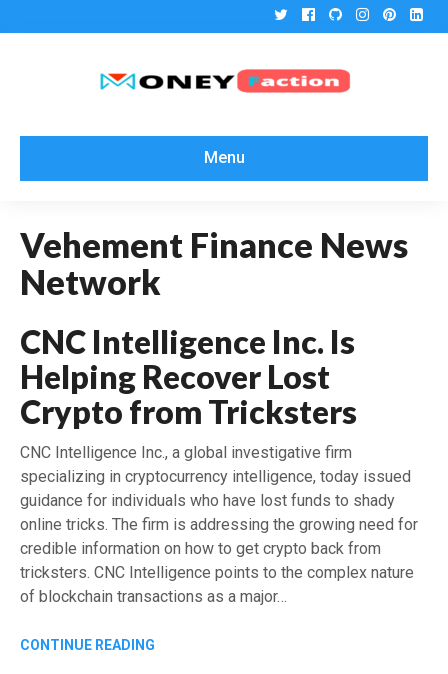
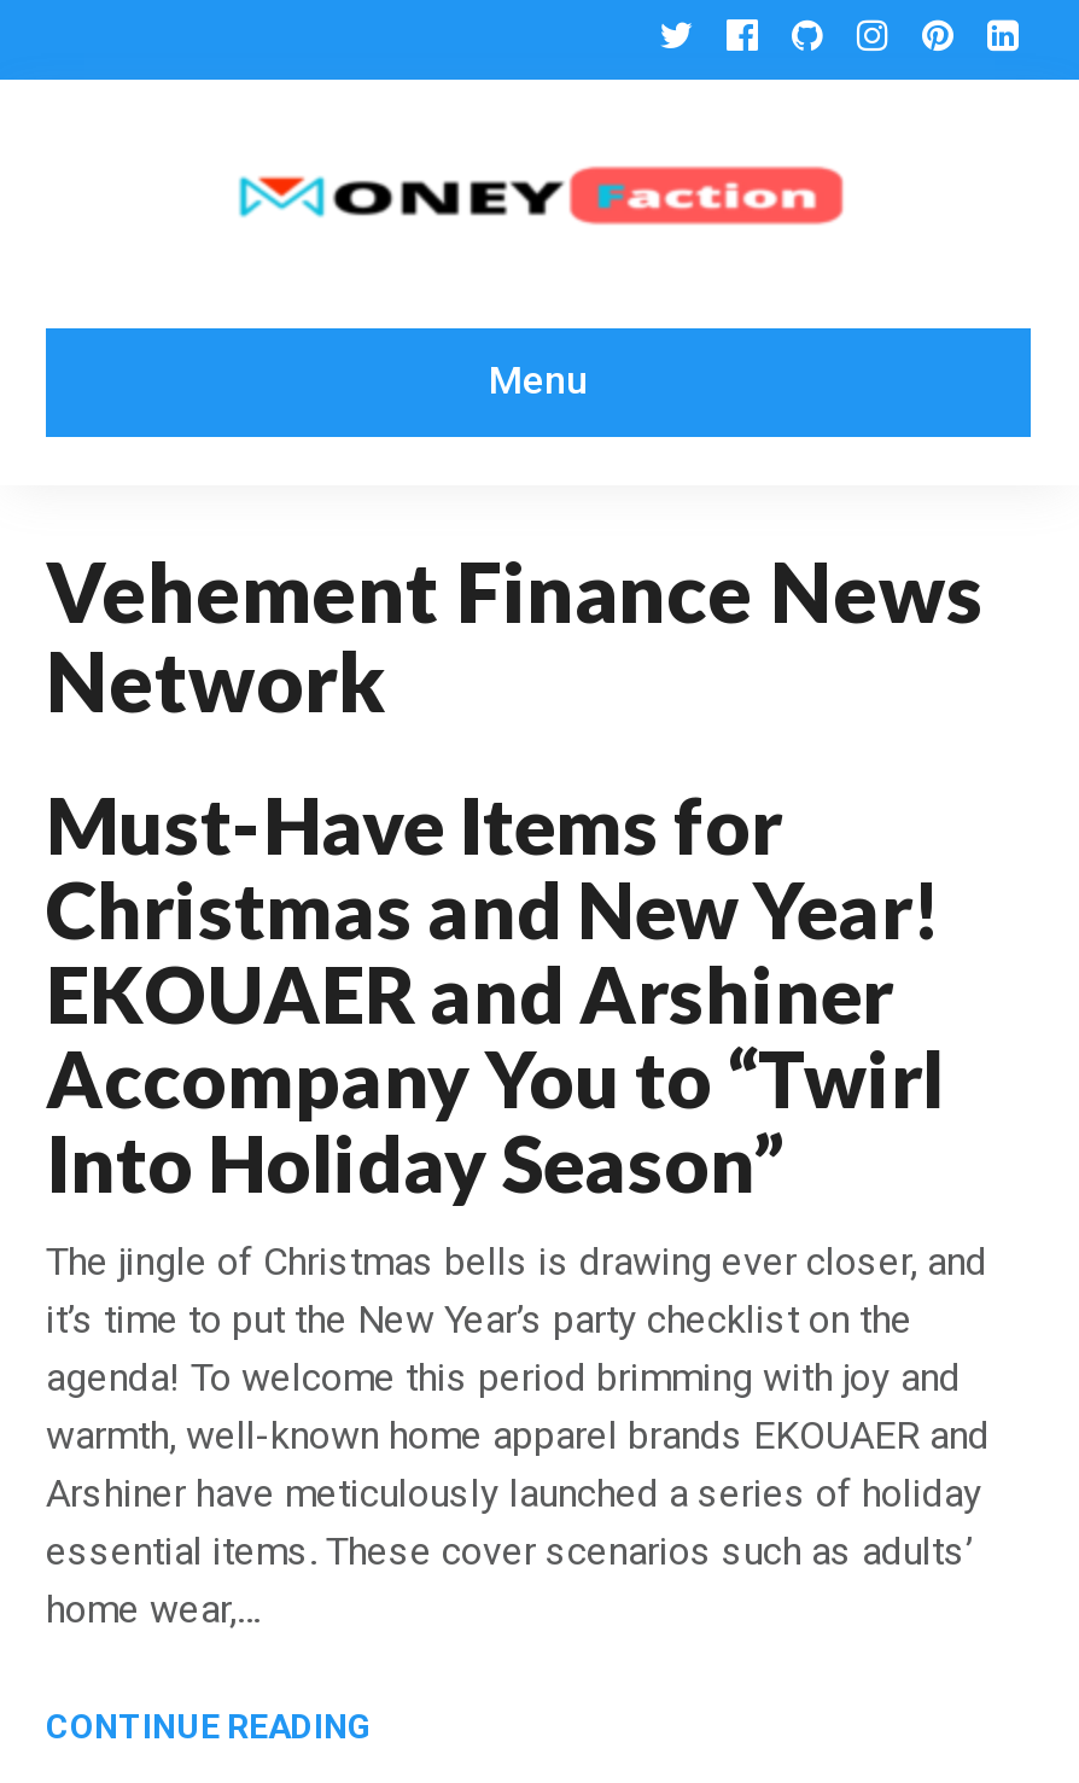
[20,322,418,606] CNC Intelligence Inc. Is | Helping Recover Lost | Crypto from Tricksters | CNC Intelligence Inc., a global investigative firm | specializing in cryptocurrency intelligence, today issued | guidance for individuals who have lost funds to shady | online tricks. The firm is addressing the growing need for | credible information on how to get crypto back from | tricksters. CNC Intelligence points to the complex nature | of blockchain transactions as a major… -> [46,777,990,1631] Must-Have Items for | Christmas and New Year! | EKOUAER and Arshiner | Accompany You to “Twirl | Into Holiday Season” | The jingle of Christmas bells is drawing ever closer, and | it’s time to put the New Year’s party checklist on the | agenda! To welcome this period brimming with joy and | warmth, well-known home apparel brands EKOUAER and | Arshiner have meticulously launched a series of holiday | essential items. These cover scenarios such as adults’ | home wear,…

